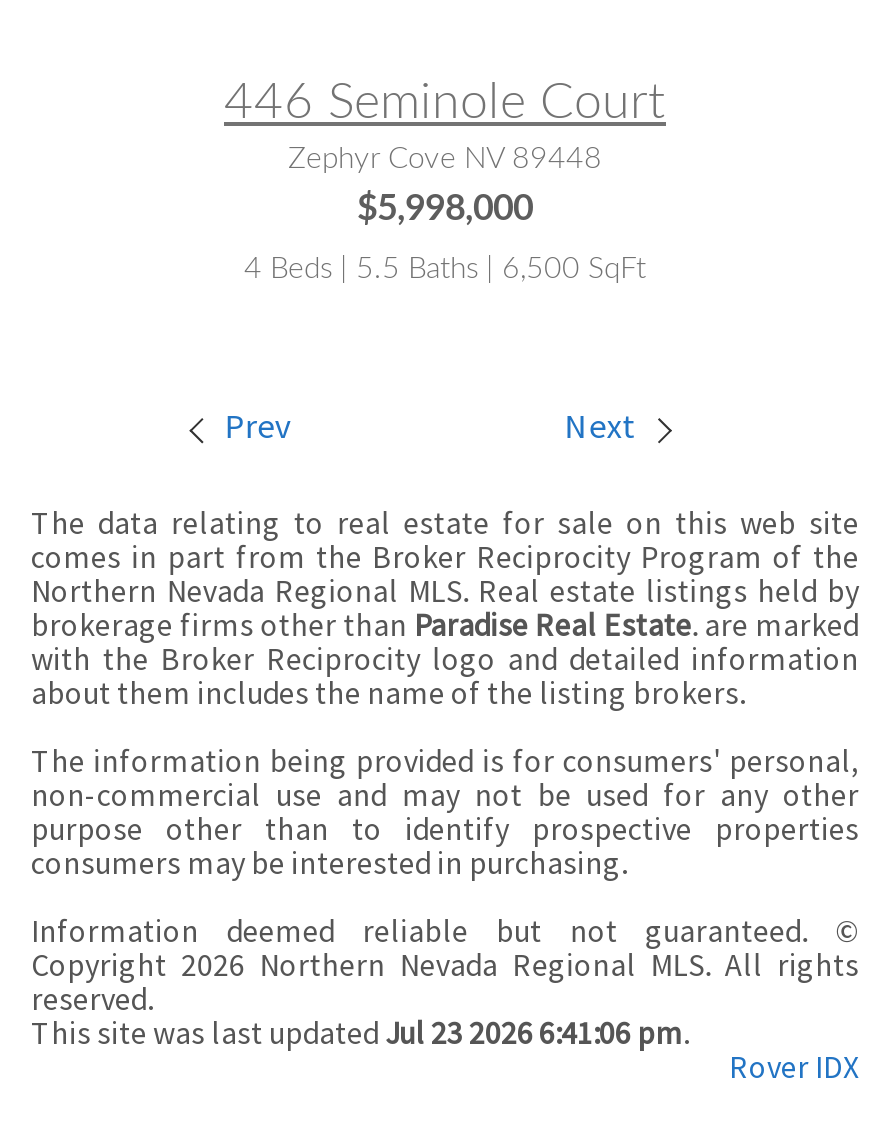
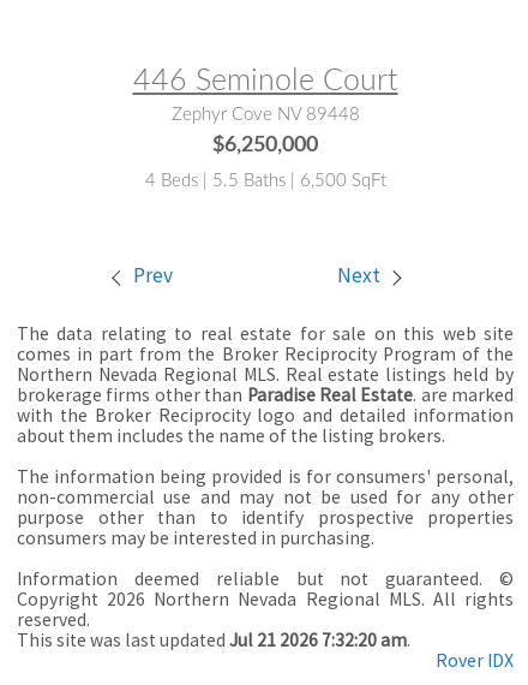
[357,191,533,227] $5,998,000 -> [212,134,318,156] $6,250,000
[31,1015,689,1053] This site was last updated Jul 23 2026 6:41:06 pm. -> [17,629,410,652] This site was last updated Jul 21 2026 7:32:20 am.

